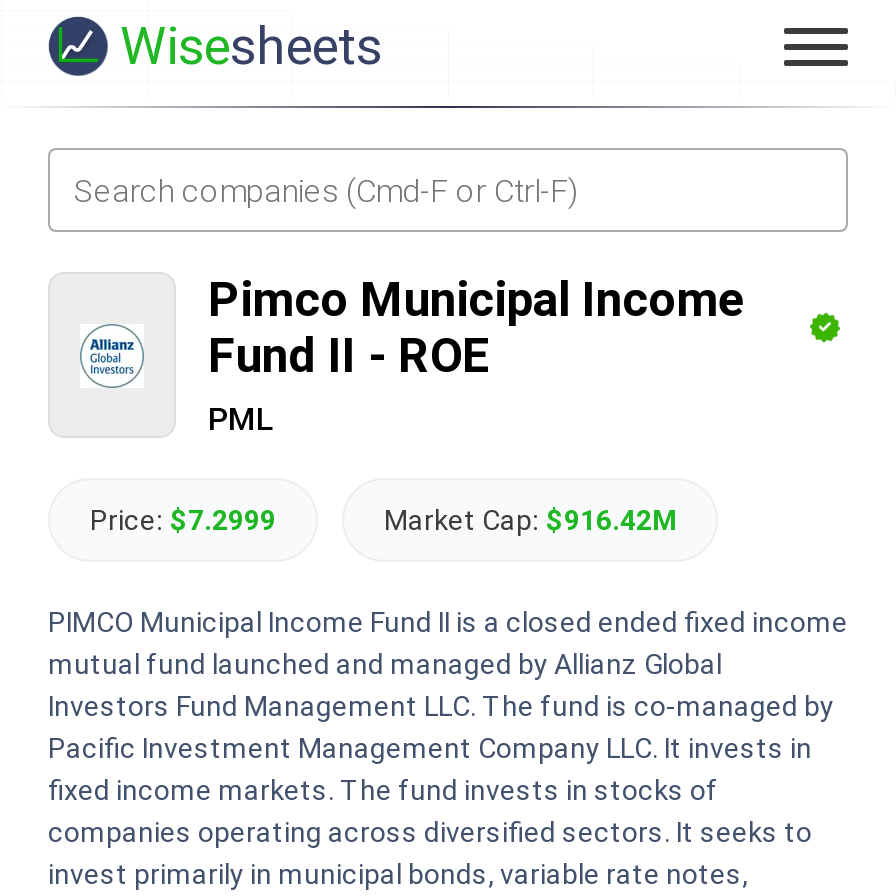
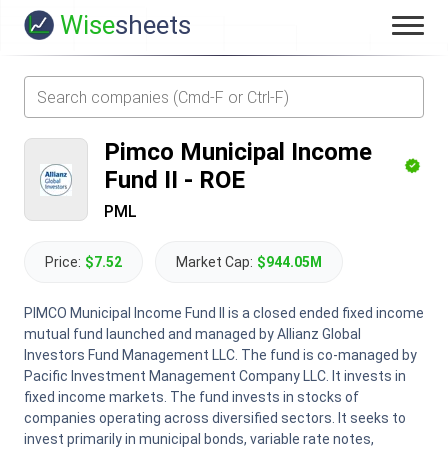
[90,504,276,536] Price: $7.2999 -> [45,254,122,270] Price: $7.52
[384,504,676,536] Market Cap: $916.42M -> [176,254,322,270] Market Cap: $944.05M

